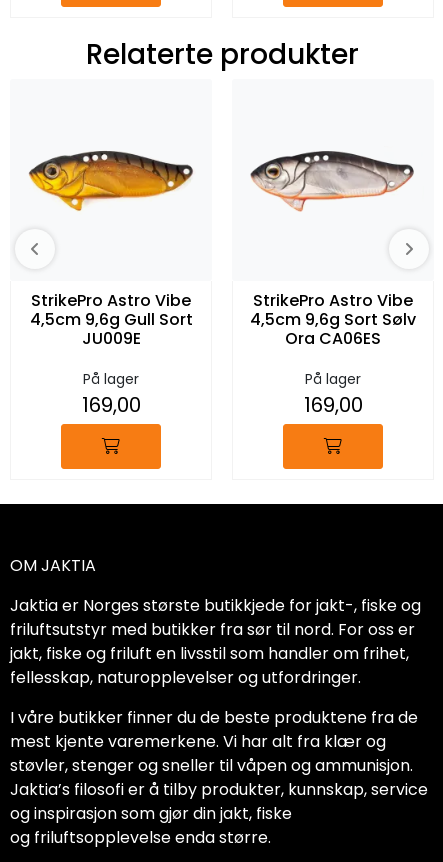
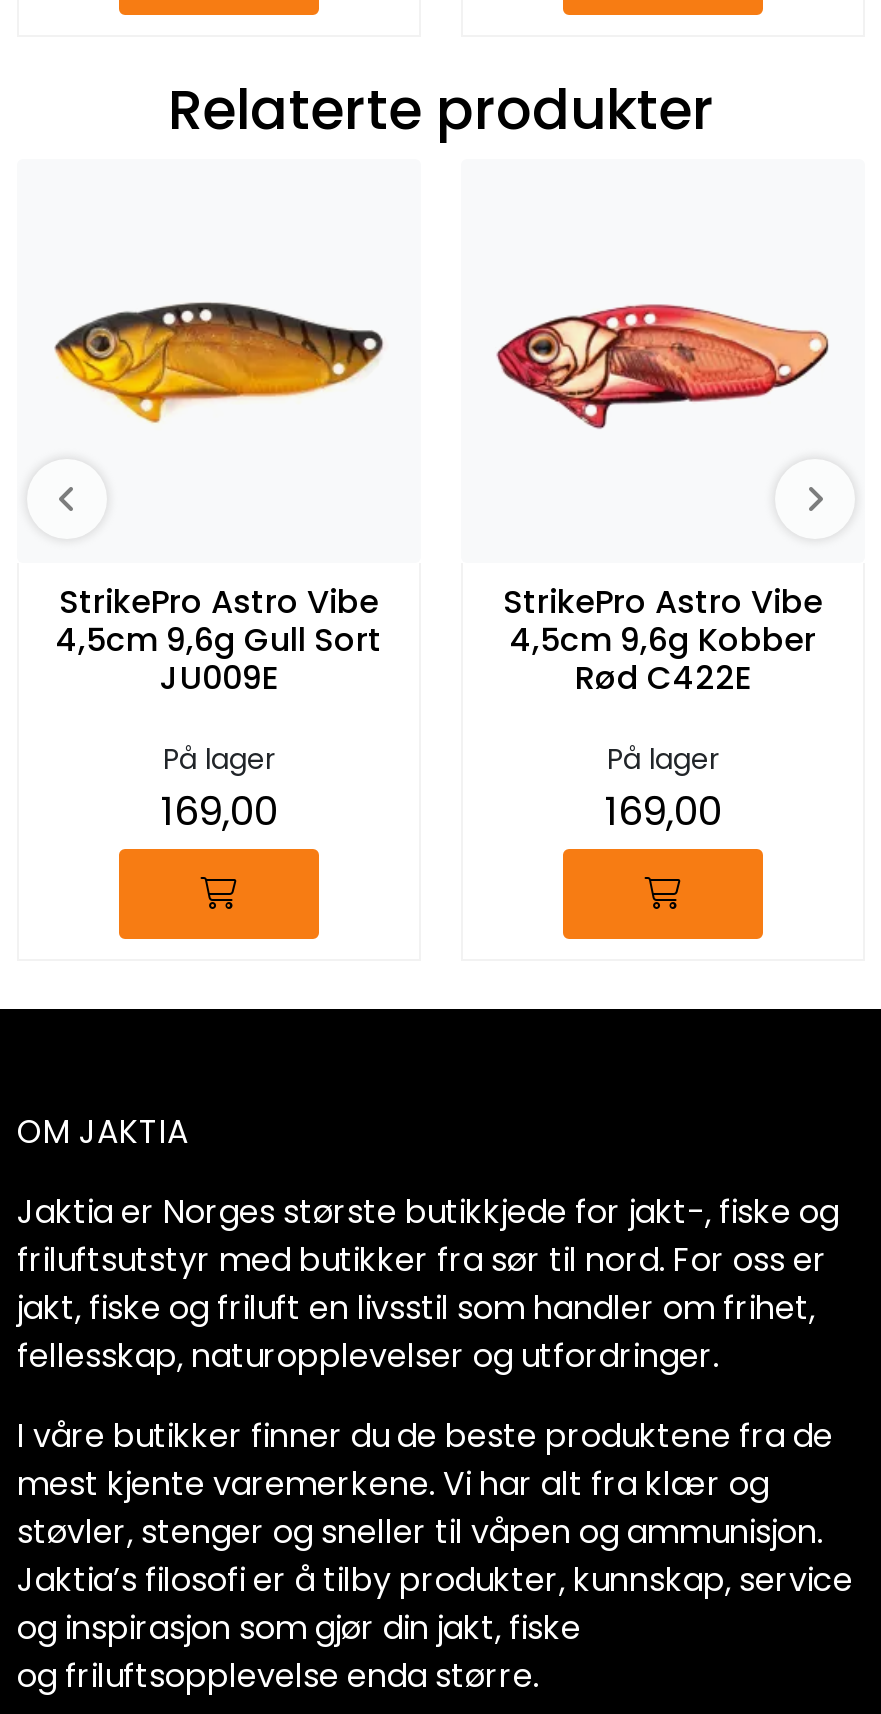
[251,151,415,213] [image] -> [497,305,829,431] [image]
[250,307,416,349] 4,5cm 9,6g Sort Sølv | Ora CA06ES -> [510,616,816,700] 4,5cm 9,6g Kobber | Rød C422E

